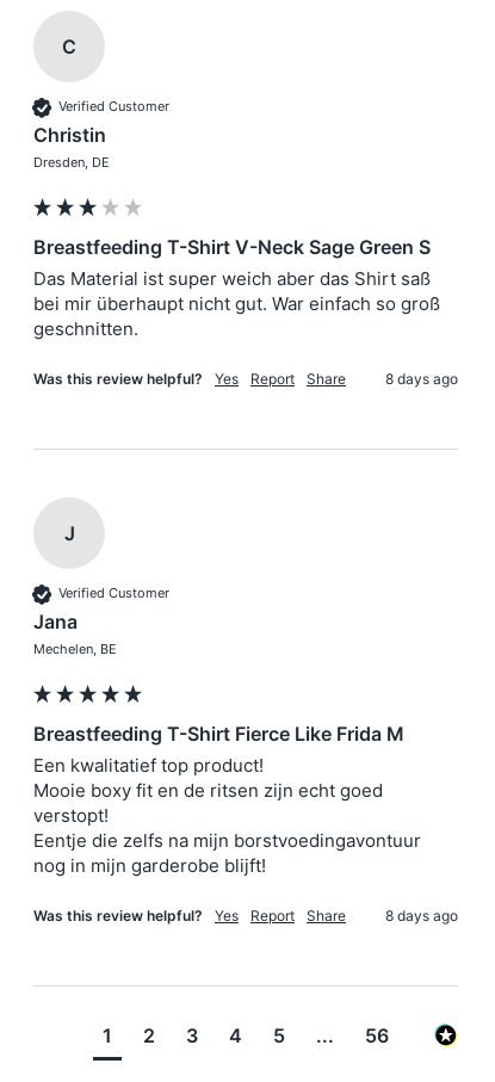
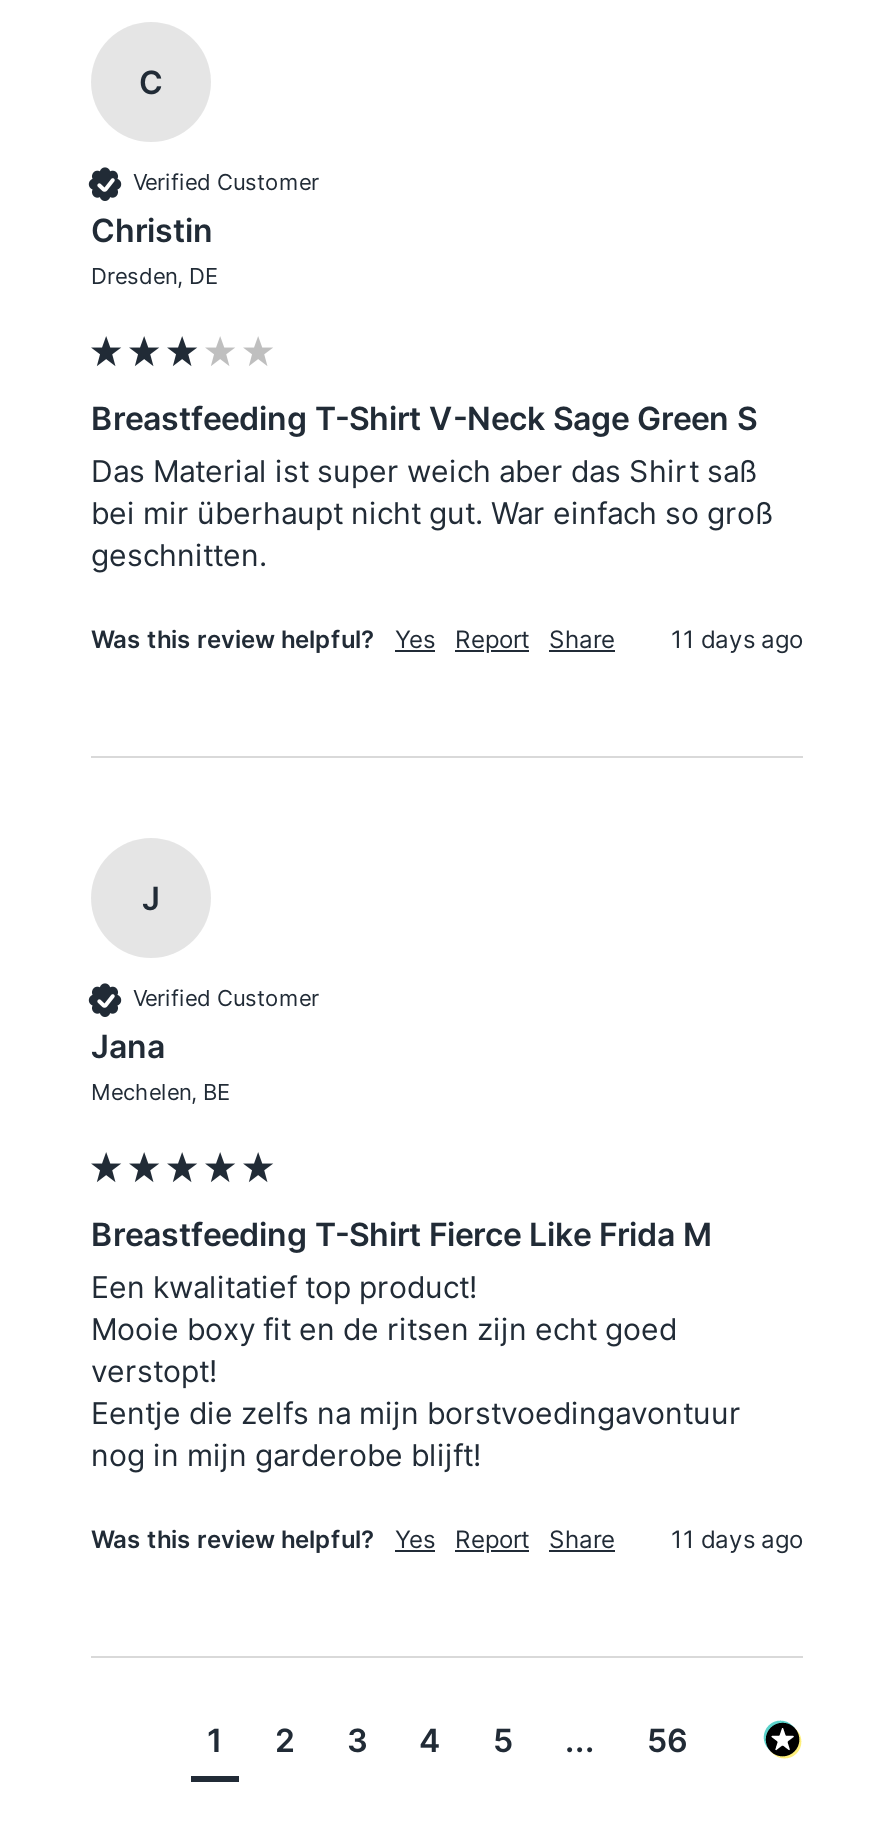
[385,370,458,387] 8 days ago -> [671,624,803,654] 11 days ago
[385,906,458,924] 8 days ago -> [671,1524,803,1554] 11 days ago

